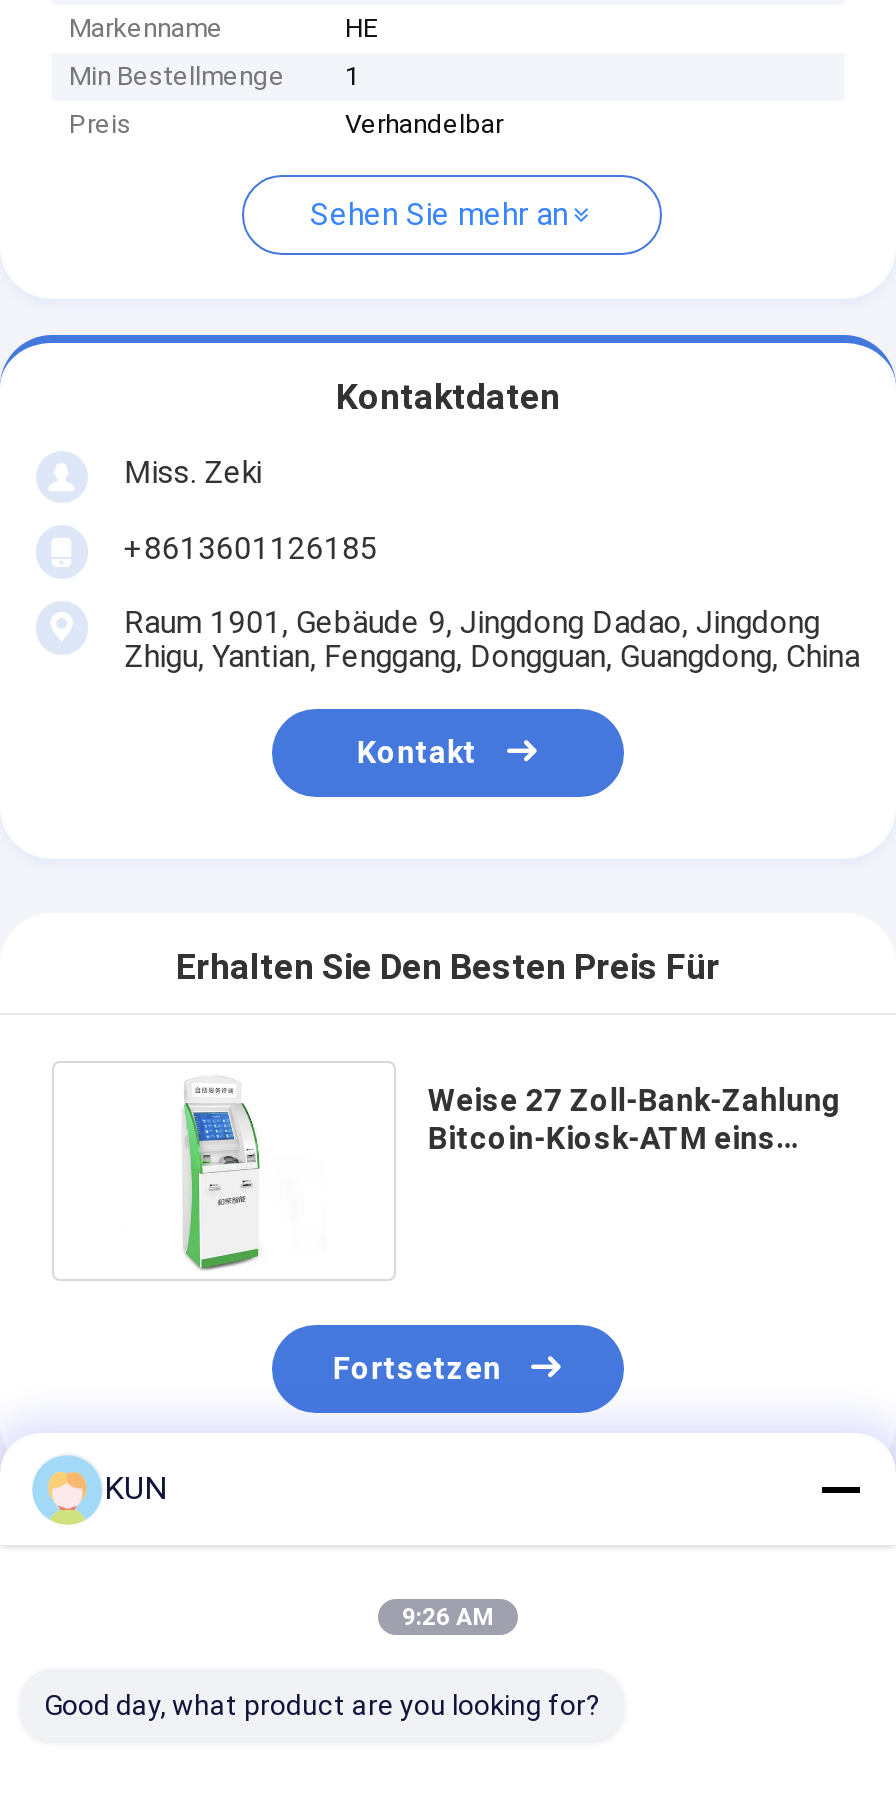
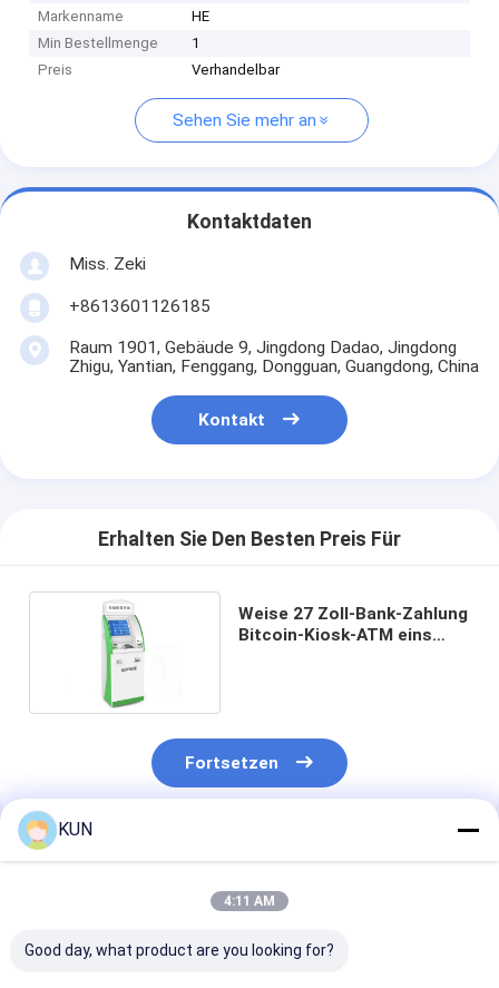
[402,1603,494,1631] 9:26 AM -> [224,893,275,909] 4:11 AM

